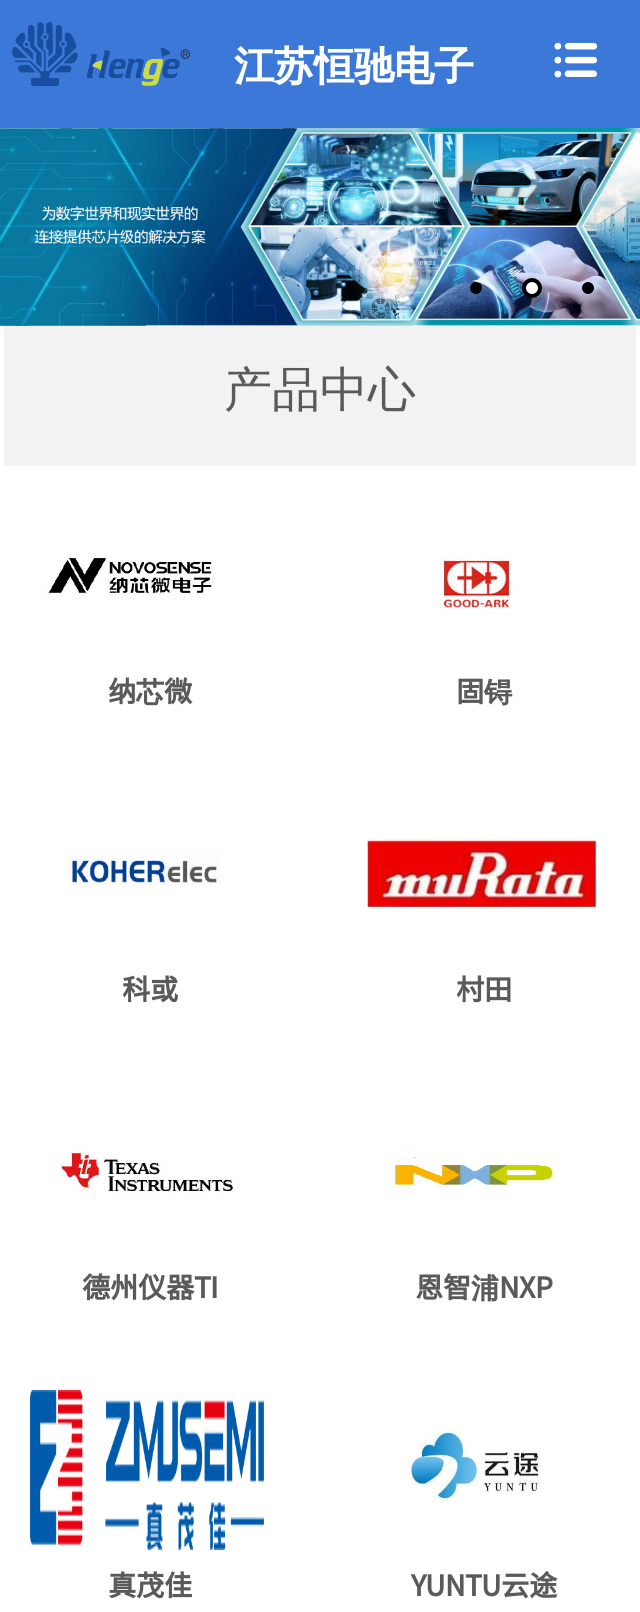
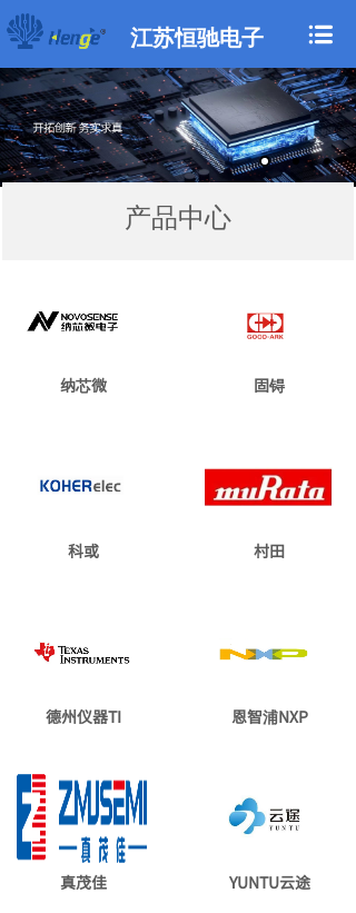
[6,120,634,334] [image] -> [3,67,353,188] [image]

